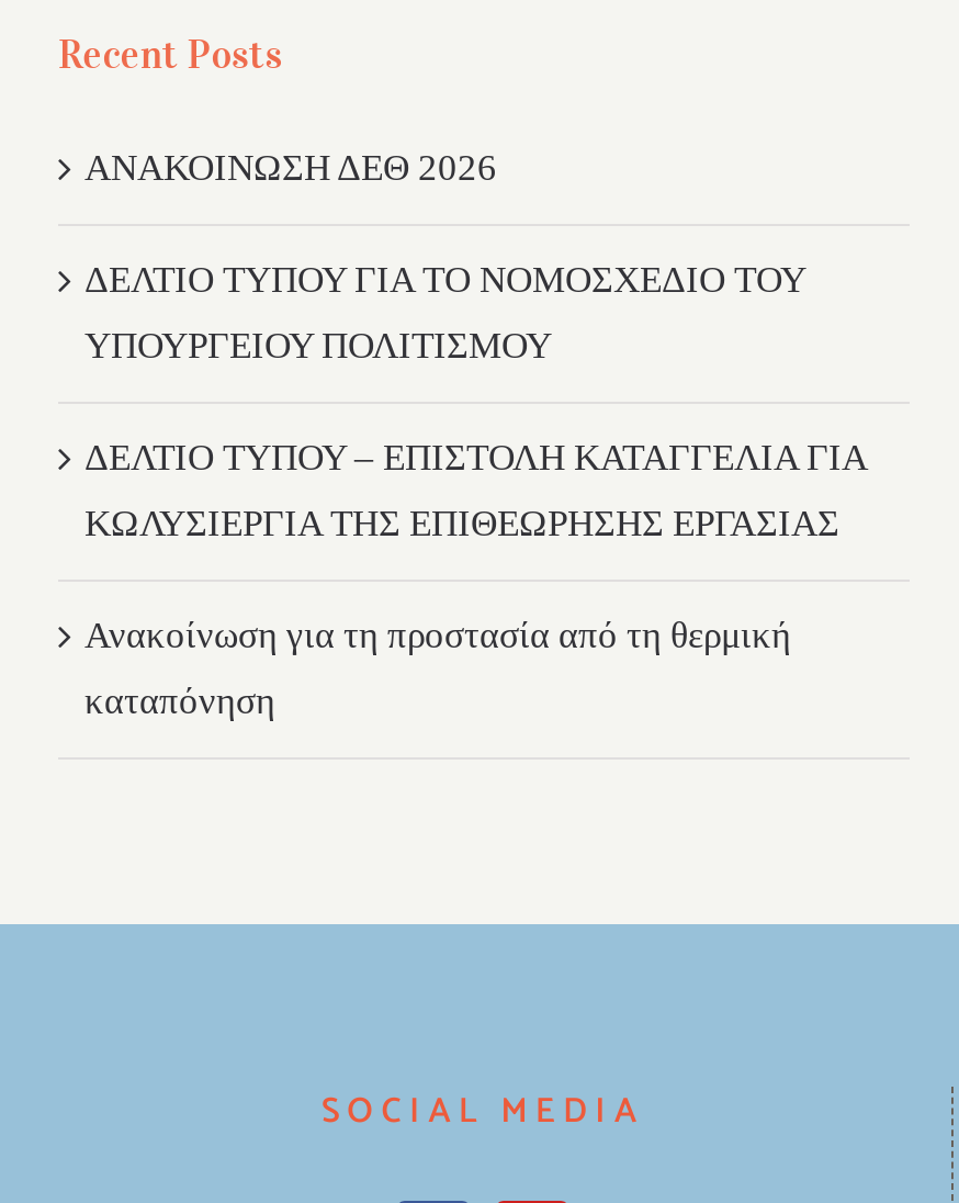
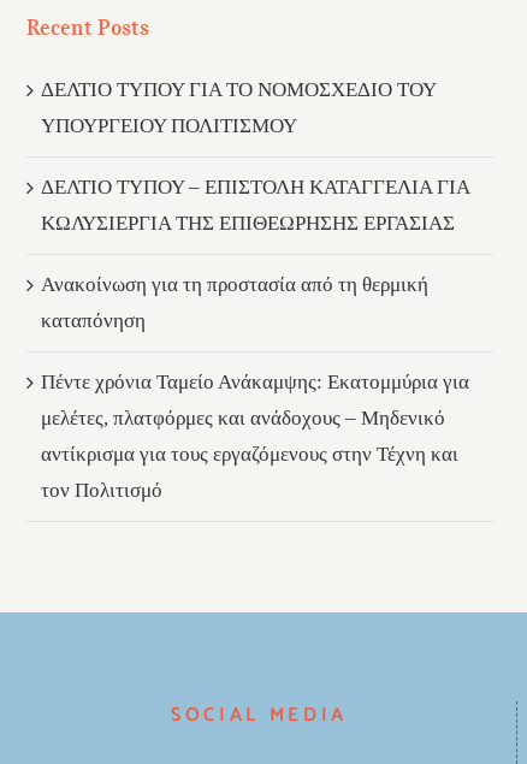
[84,148,497,190] ΑΝΑΚΟΙΝΩΣΗ ΔΕΘ 2026 -> none
moved [84,260,866,724] -> [41,78,469,332]: ΔΕΛΤΙΟ ΤΥΠΟΥ ΓΙΑ ΤΟ ΝΟΜΟΣΧΕΔΙΟ ΤΟΥ | ΥΠΟΥΡΓΕΙΟΥ ΠΟΛΙΤΙΣΜΟΥ | ΔΕΛΤΙΟ ΤΥΠΟΥ – ΕΠΙΣΤΟΛΗ ΚΑΤΑΓΓΕΛΙΑ ΓΙΑ | ΚΩΛΥΣΙΕΡΓΙΑ ΤΗΣ ΕΠΙΘΕΩΡΗΣΗΣ ΕΡΓΑΣΙΑΣ | Ανακοίνωση για τη προστασία από τη θερμική | καταπόνηση
none -> [41,370,469,501] Πέντε χρόνια Ταμείο Ανάκαμψης: Εκατομμύρια για | μελέτες, πλατφόρμες και ανάδοχους – Μηδενικό | αντίκρισμα για τους εργαζόμενους στην Τέχνη και | τον Πολιτισμό

